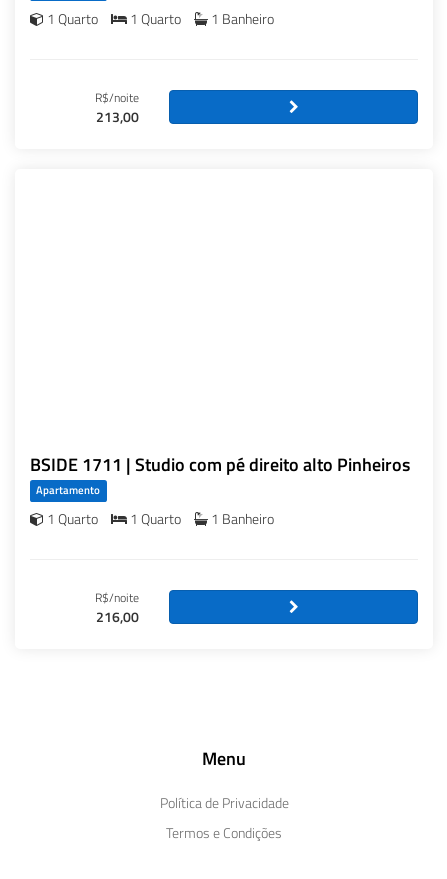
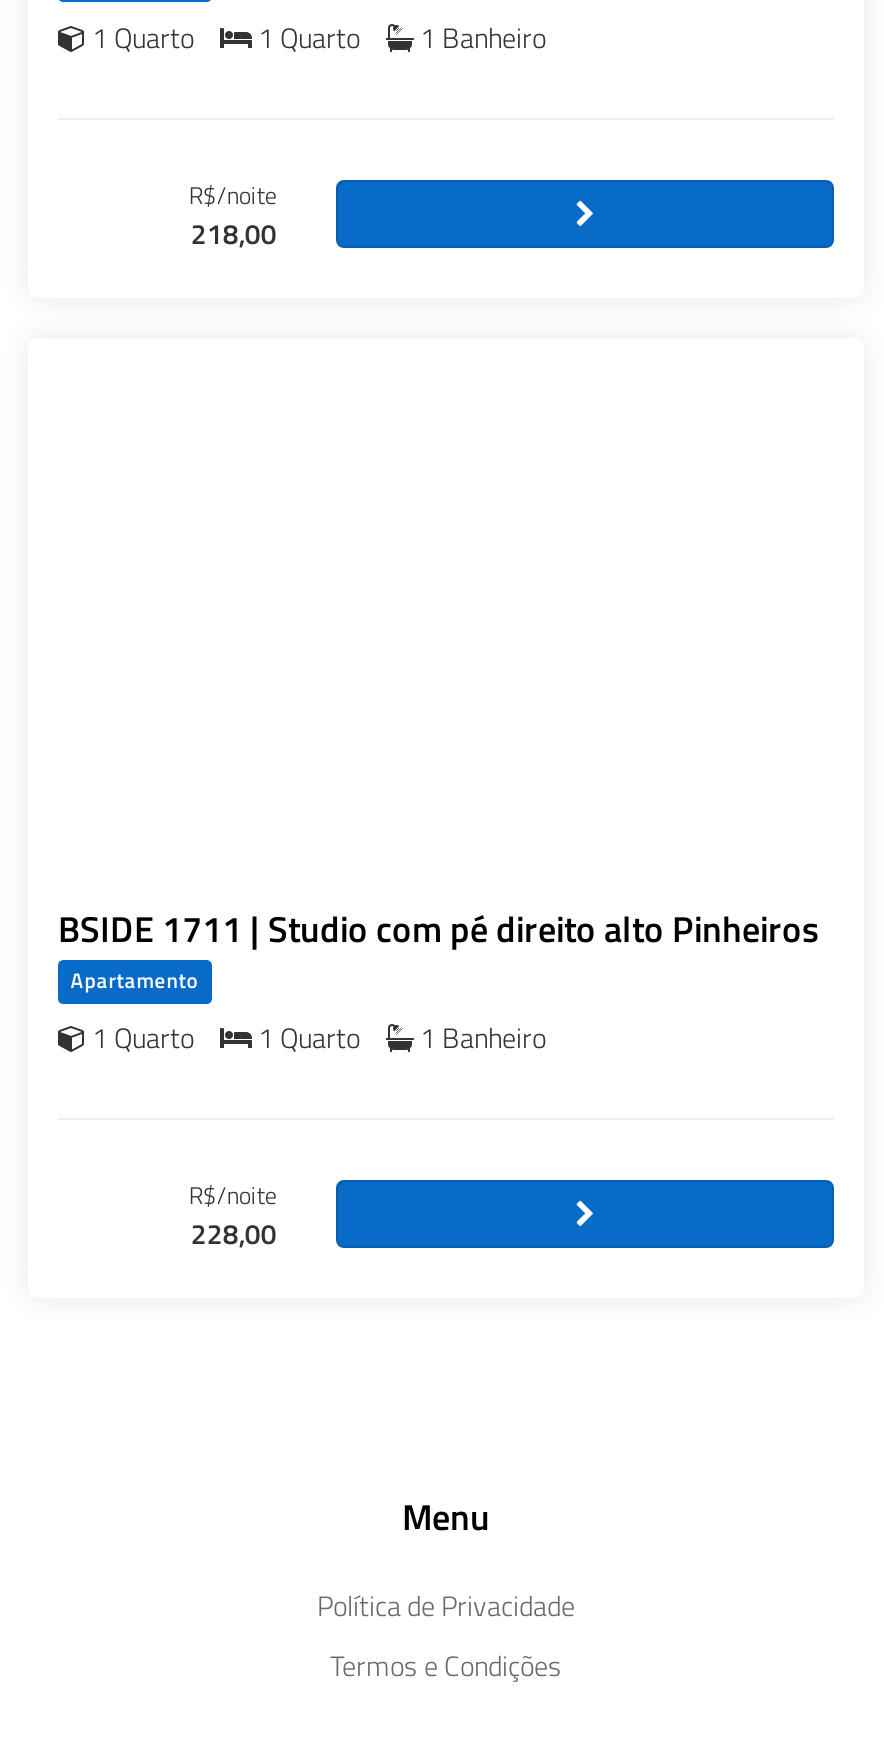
[96,106,139,127] 213,00 -> [191,211,277,253] 218,00
[96,606,139,627] 216,00 -> [191,1213,277,1255] 228,00

